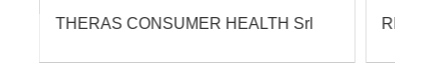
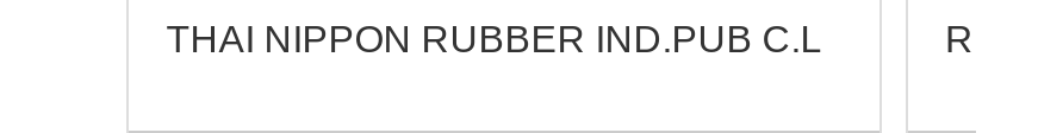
[55,15,313,32] THERAS CONSUMER HEALTH Srl -> [166,20,822,60] THAI NIPPON RUBBER IND.PUB C.L

